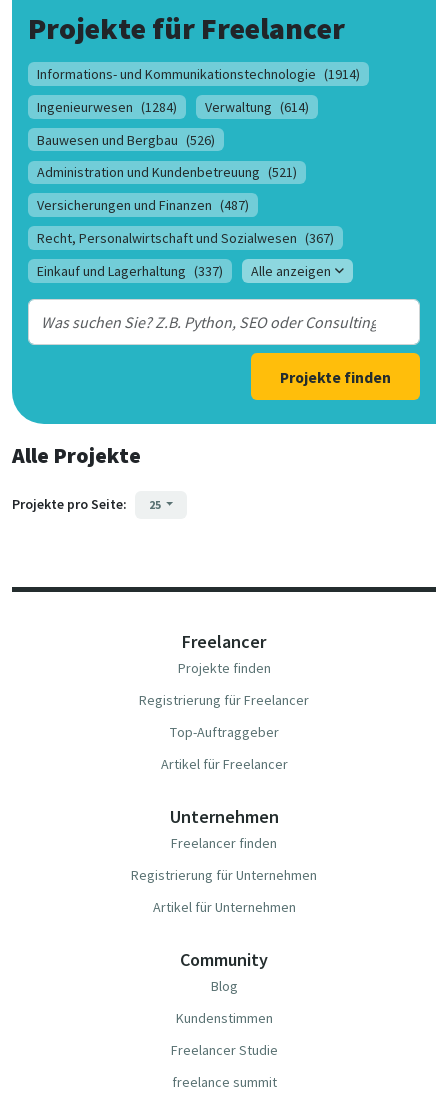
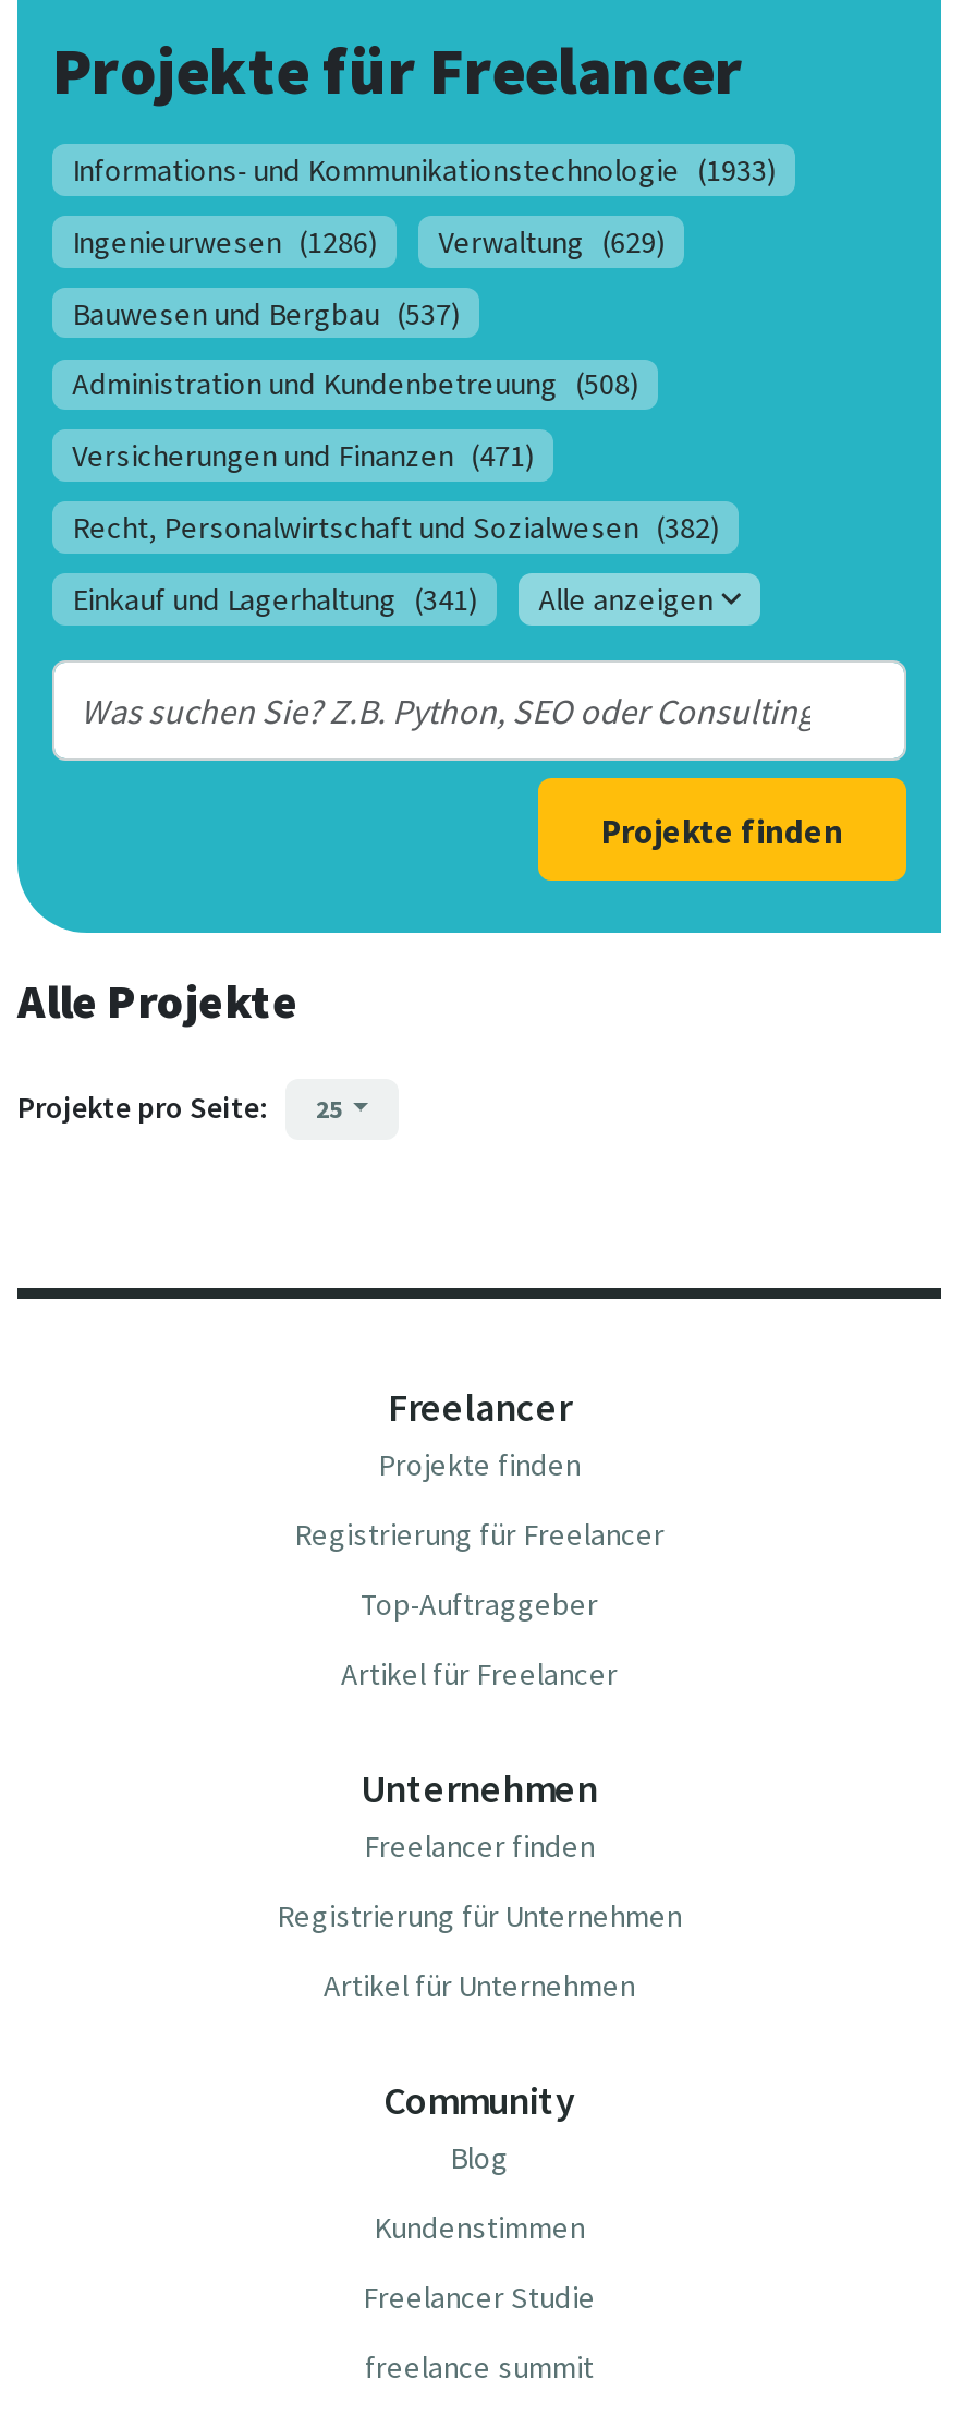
[37,65,360,83] Informations- und Kommunikationstechnologie (1914) -> [72,150,776,189] Informations- und Kommunikationstechnologie (1933)
[37,98,177,116] Ingenieurwesen (1284) -> [72,221,377,261] Ingenieurwesen (1286)
[205,98,309,116] Verwaltung (614) -> [439,221,665,261] Verwaltung (629)
[37,130,215,148] Bauwesen und Bergbau (526) -> [72,293,460,332] Bauwesen und Bergbau (537)
[37,163,297,181] Administration und Kundenbetreuung (521) -> [72,365,639,404] Administration und Kundenbetreuung (508)
[37,196,249,214] Versicherungen und Finanzen (487) -> [72,437,534,476] Versicherungen und Finanzen (471)
[37,229,334,247] Recht, Personalwirtschaft und Sozialwesen (367) -> [72,508,719,547] Recht, Personalwirtschaft und Sozialwesen (382)
[37,262,223,280] Einkauf und Lagerhaltung (337) -> [72,580,477,619] Einkauf und Lagerhaltung (341)

